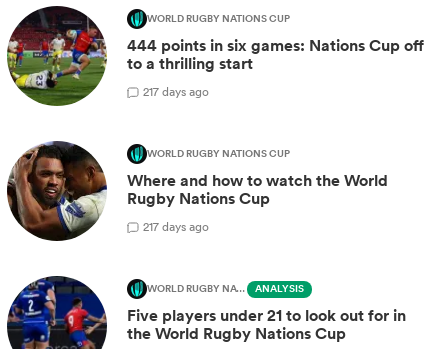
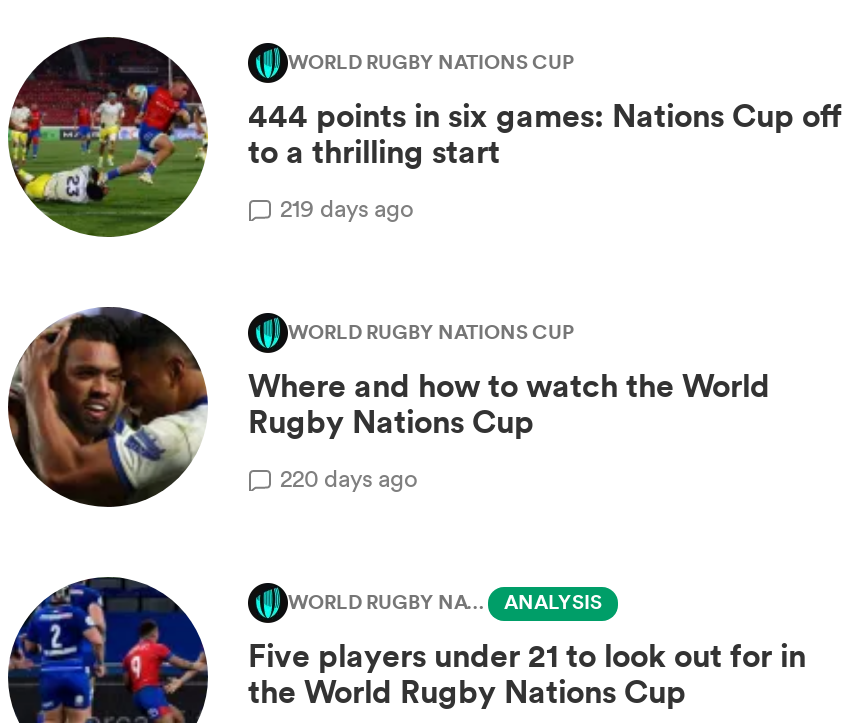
[143,83,209,100] 217 days ago -> [280,190,414,224] 219 days ago
[143,218,209,235] 217 days ago -> [280,460,418,494] 220 days ago

